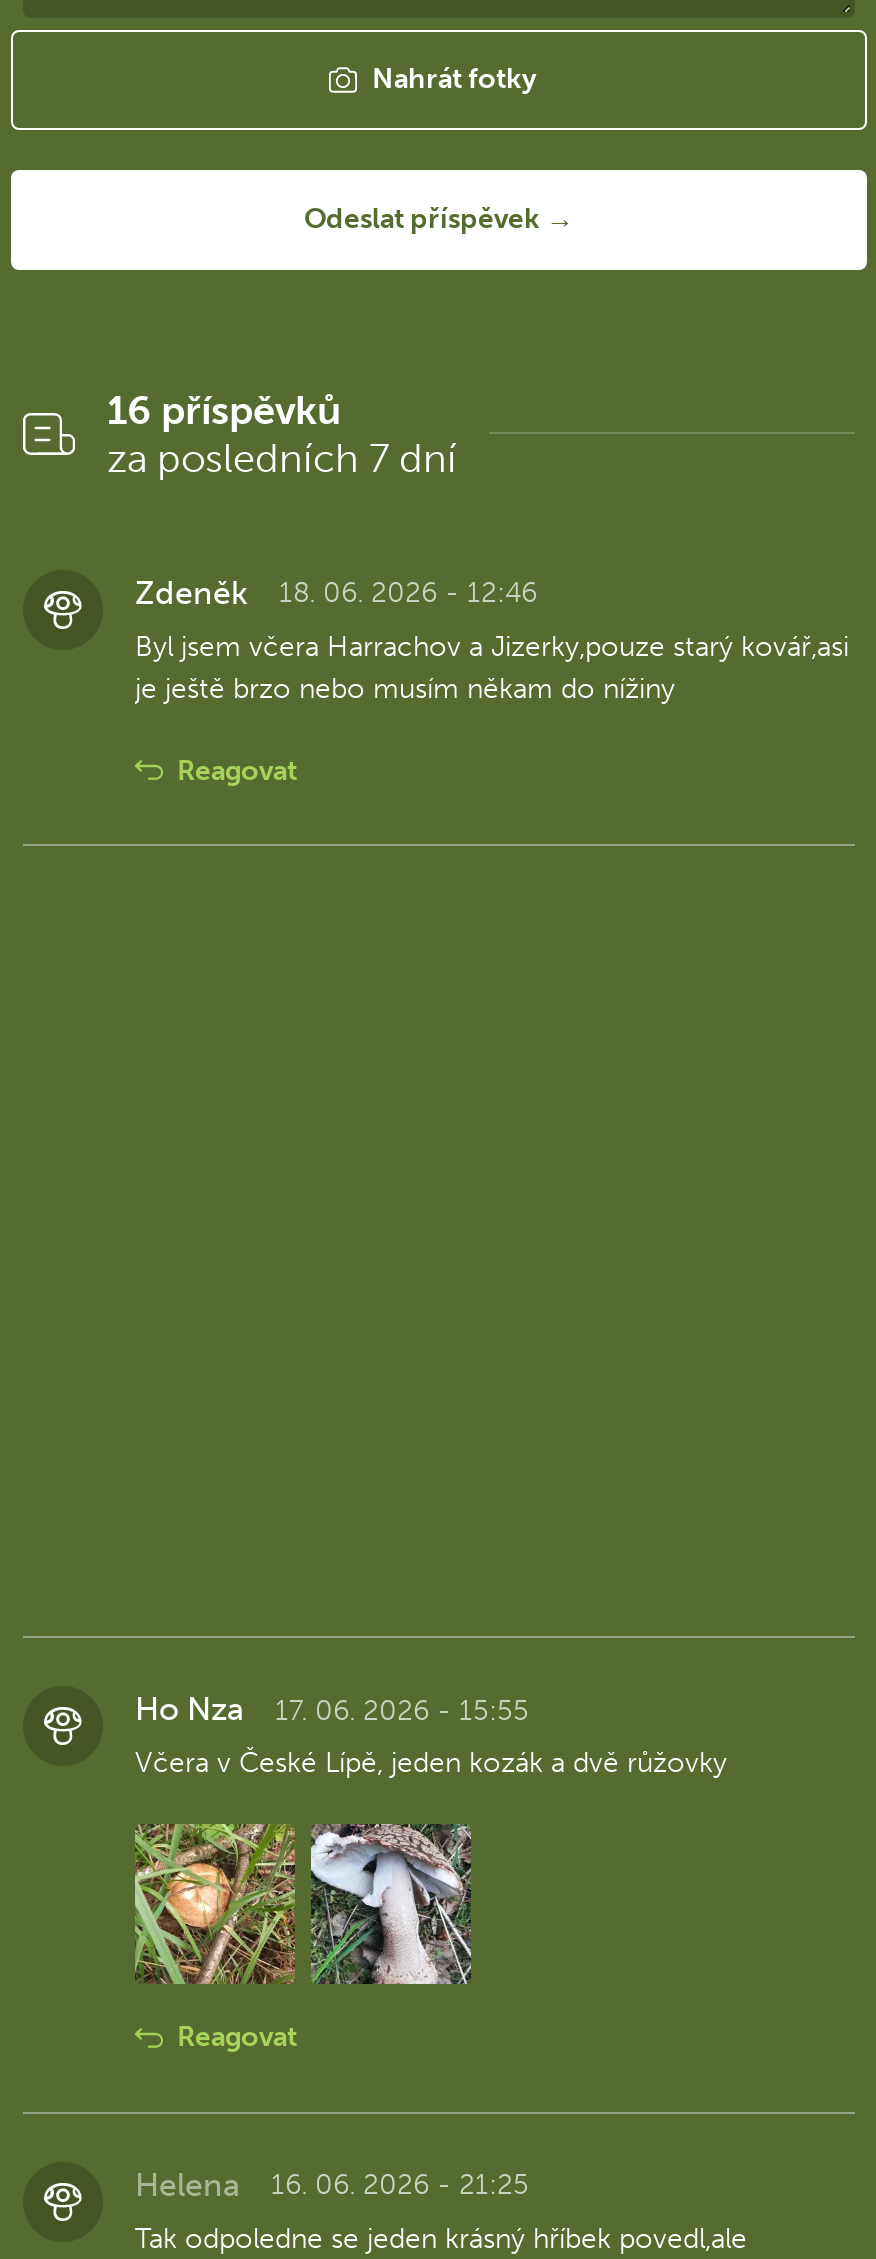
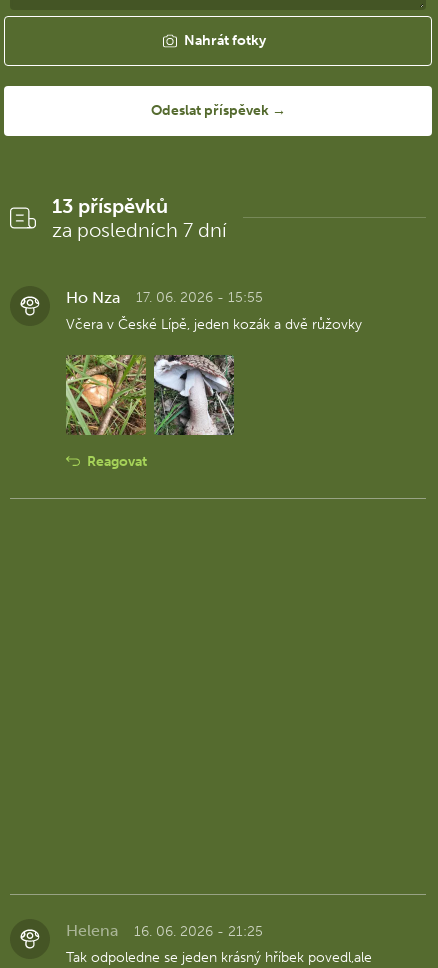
[107,385,341,433] 16 příspěvků -> [52,193,168,217] 13 příspěvků
[135,573,849,787] Zdeněk | 18. 06. 2026 - 12:46 | Byl jsem včera Harrachov a Jizerky,pouze starý kovář,asi | je ještě brzo nebo musím někam do nížiny | Reagovat -> none
moved [131,1690,727,2054] -> [64,287,362,469]: [image] | Ho Nza | 17. 06. 2026 - 15:55 | Včera v České Lípě, jeden kozák a dvě růžovky | Reagovat

